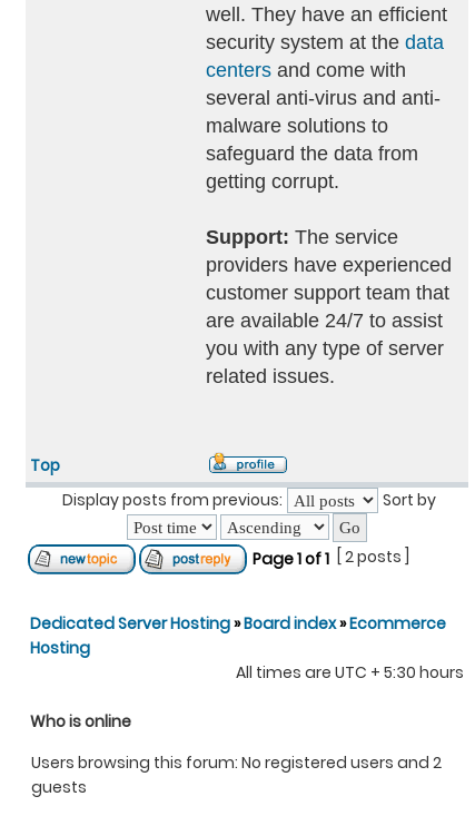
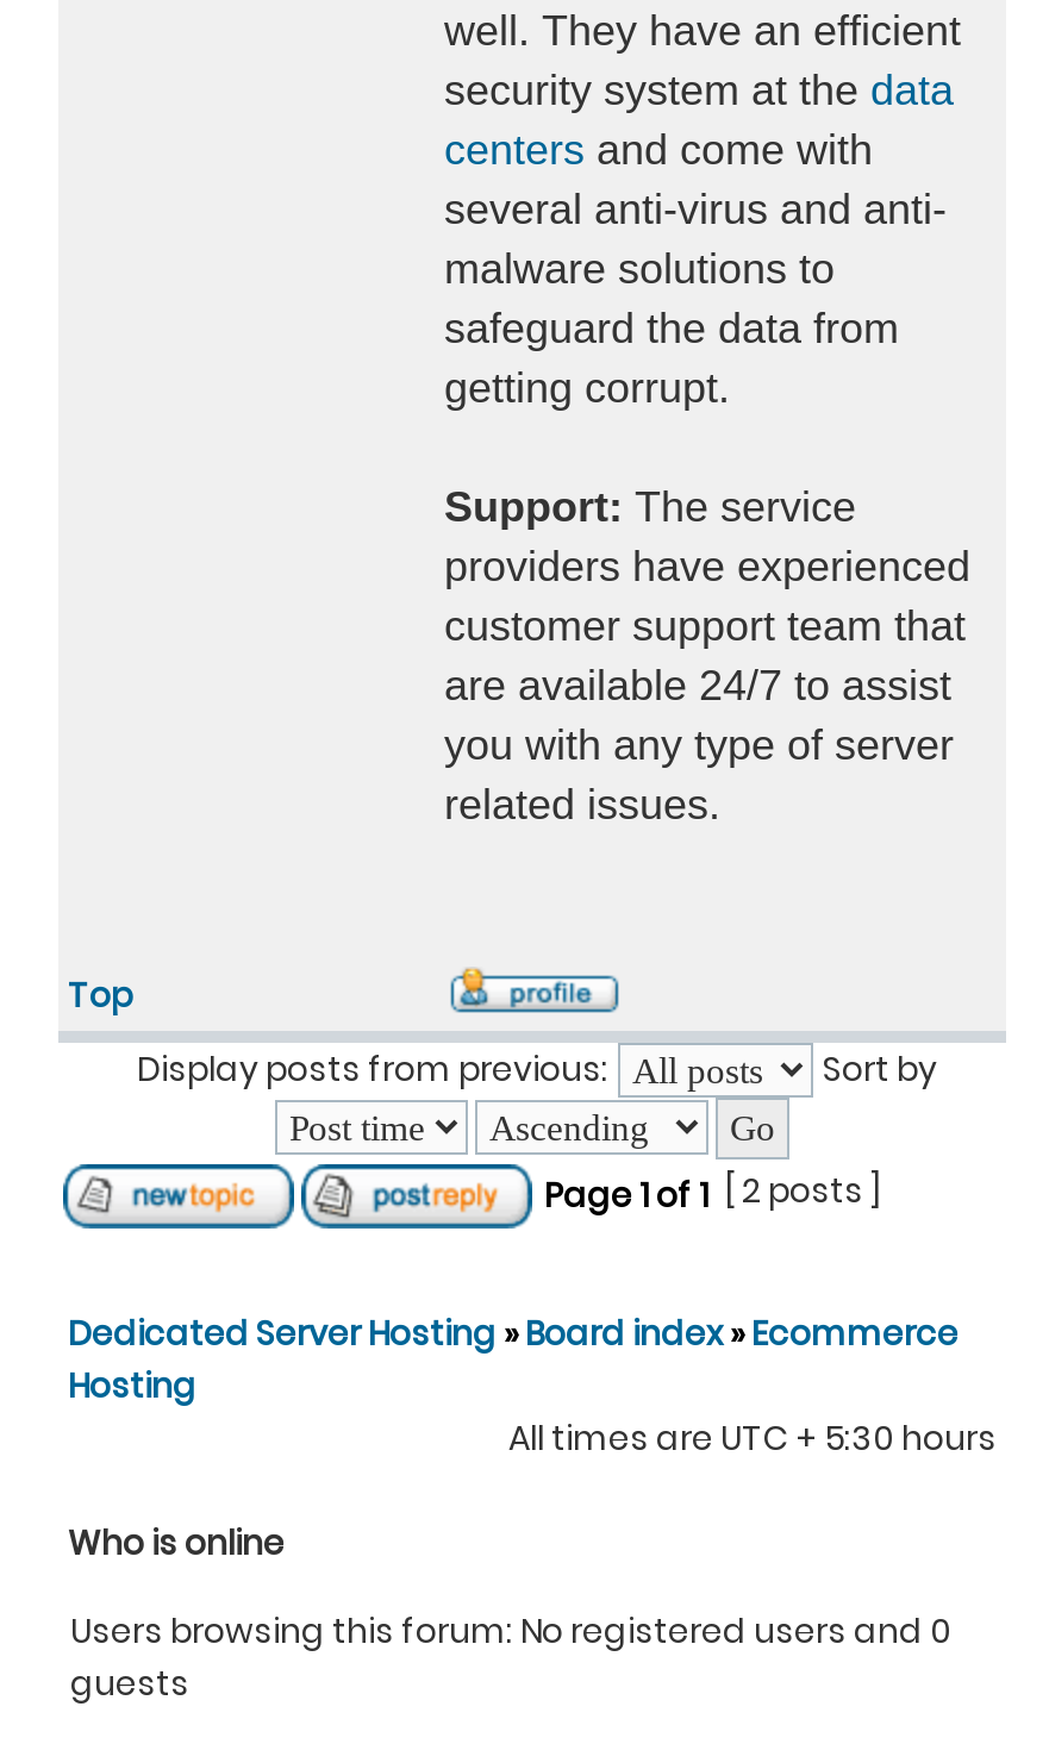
[31,751,442,774] Users browsing this forum: No registered users and 2 -> [70,1607,951,1655] Users browsing this forum: No registered users and 0

